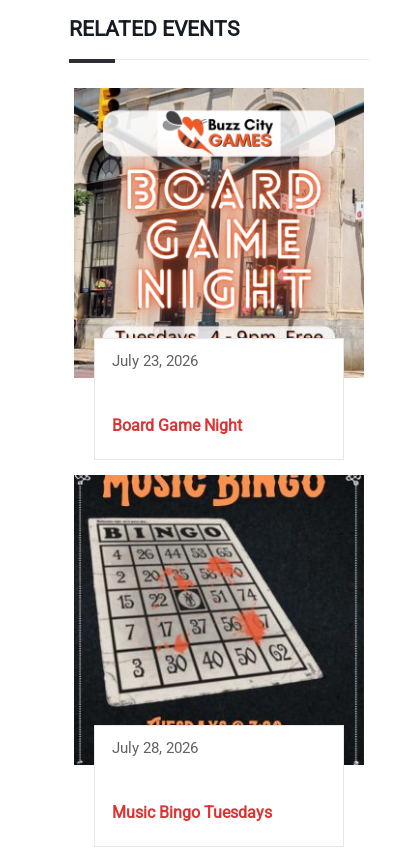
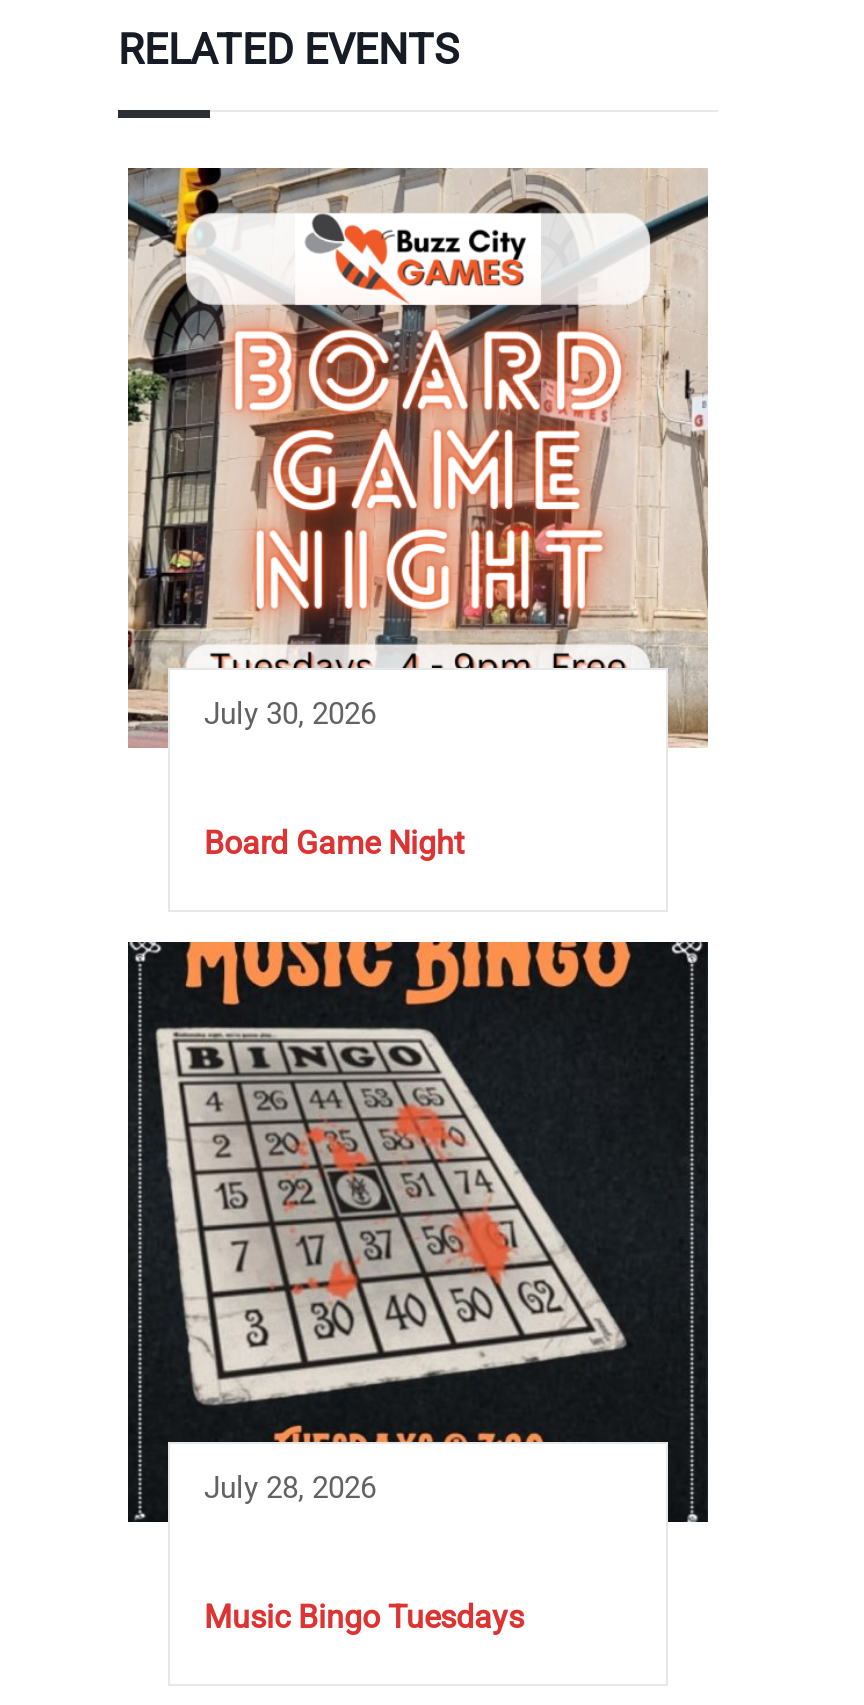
[112,352,198,370] July 23, 2026 -> [204,696,376,732] July 30, 2026

